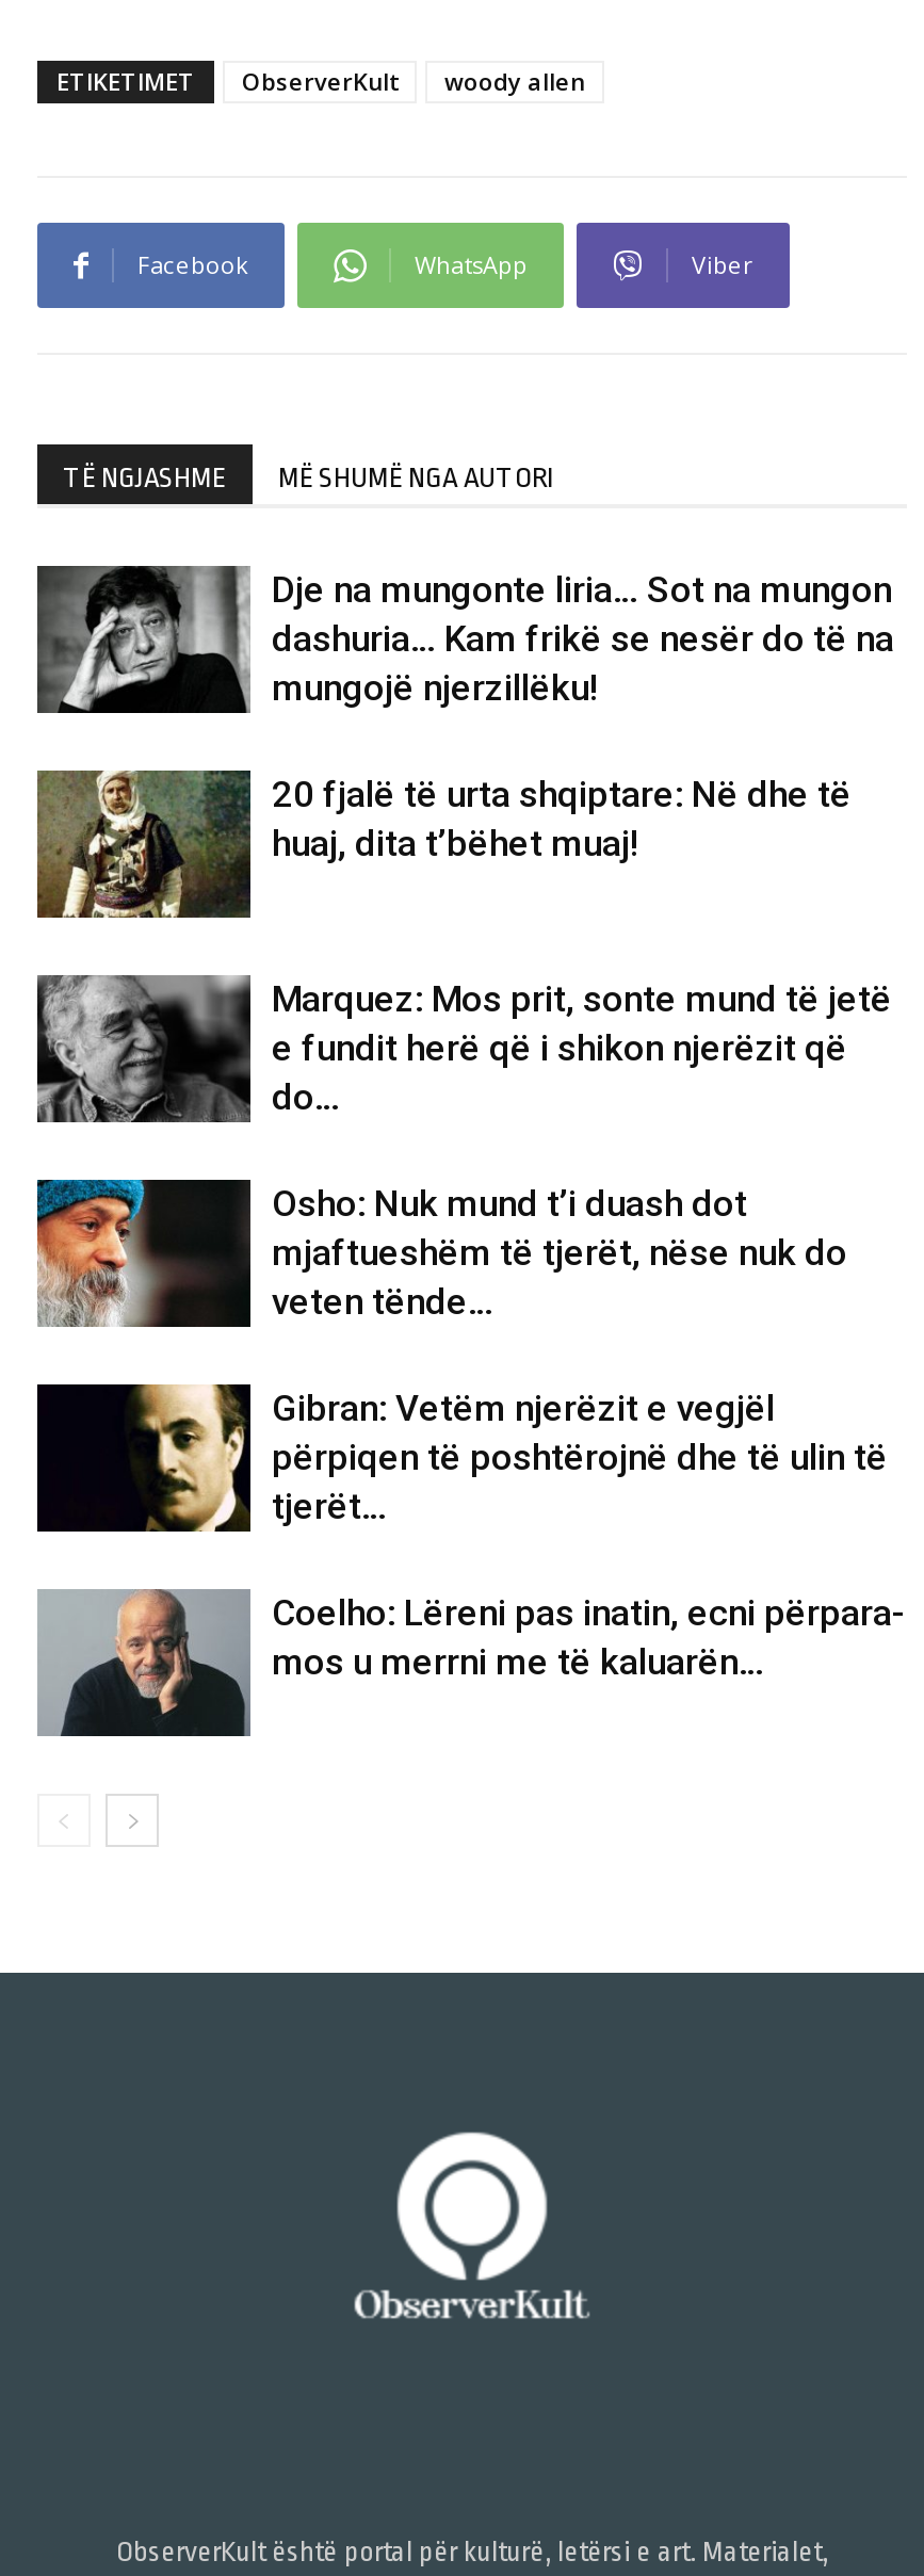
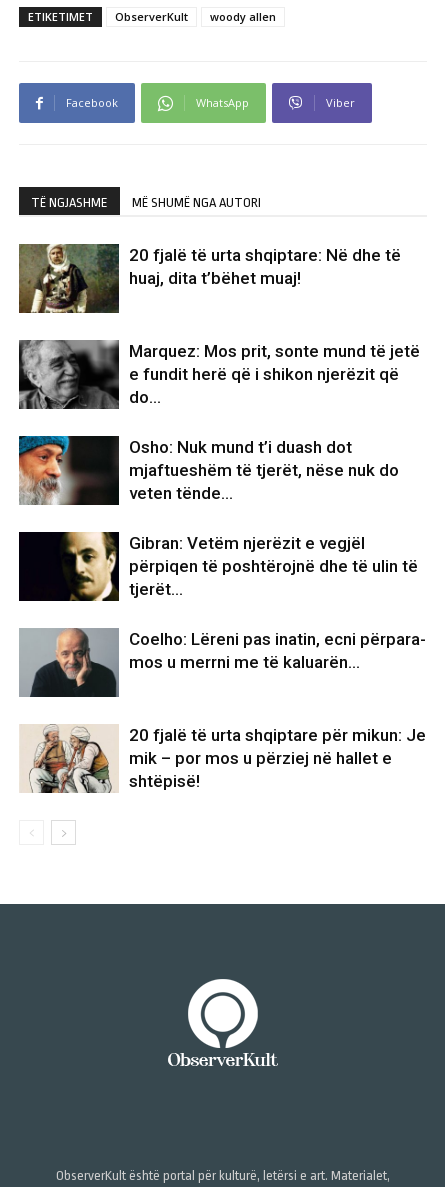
[37,564,894,715] [image] | Dje na mungonte liria… Sot na mungon | dashuria… Kam frikë se nesër do të na | mungojë njerzillëku! -> none
moved [35,766,905,1684] -> [18,242,426,672]: [image] | 20 fjalë të urta shqiptare: Në dhe të | huaj, dita t’bëhet muaj! | ... | Coelho: Lëreni pas inatin, ecni përpara- | mos u merrni me të kaluarën…
none -> [20,725,426,794] [image] | 20 fjalë të urta shqiptare për mikun: Je | mik – por mos u përziej në hallet e | shtëpisë!

